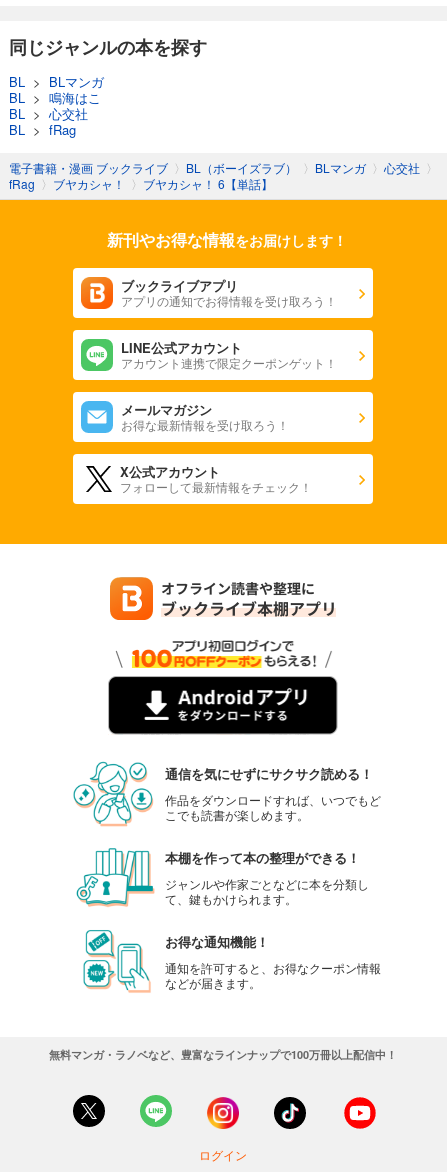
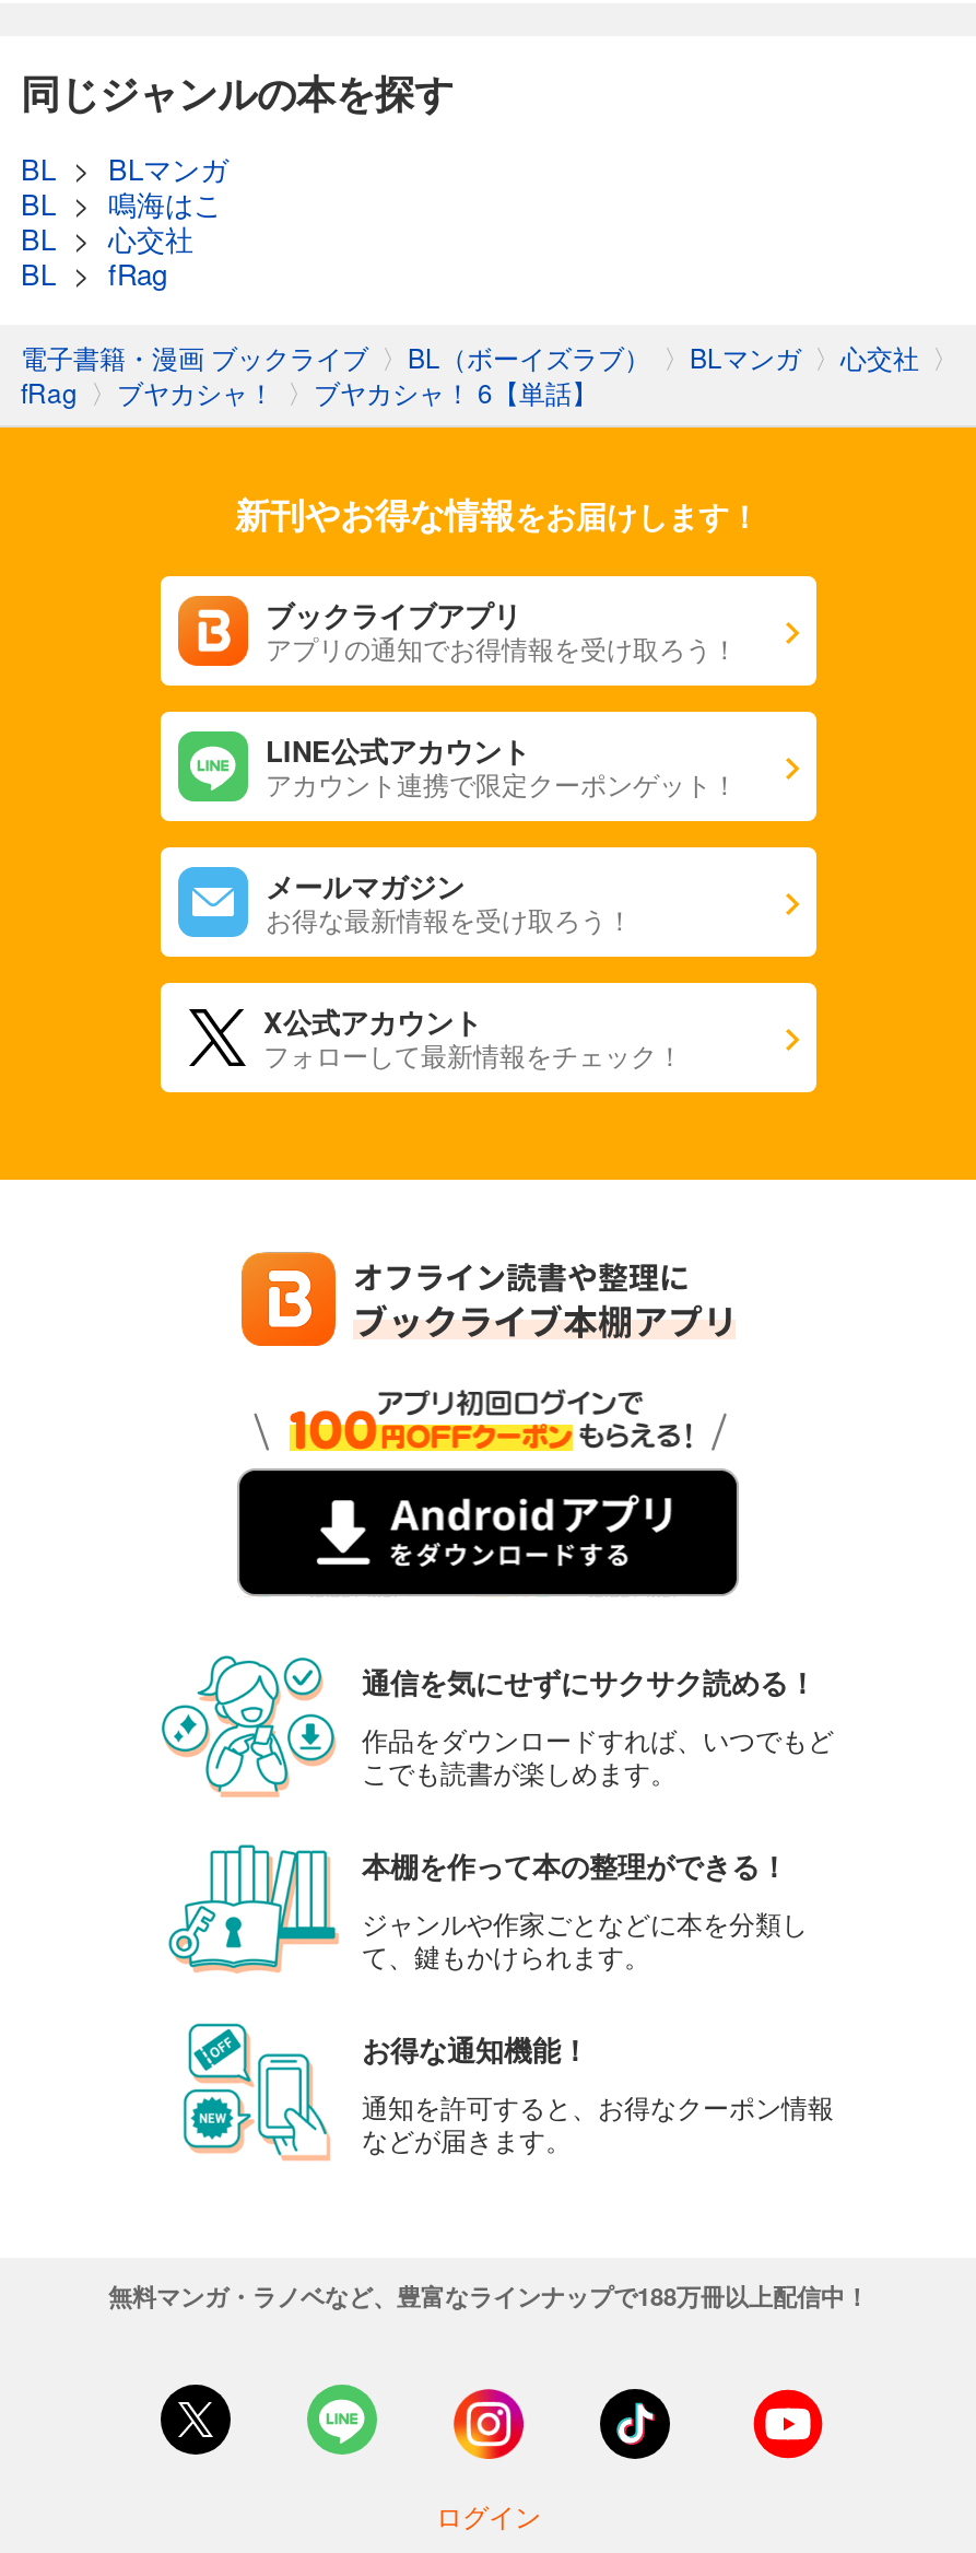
[49,1047,397,1062] 無料マンガ・ラノベなど、豊富なラインナップで100万冊以上配信中！ -> [108,2279,869,2312] 無料マンガ・ラノベなど、豊富なラインナップで188万冊以上配信中！

